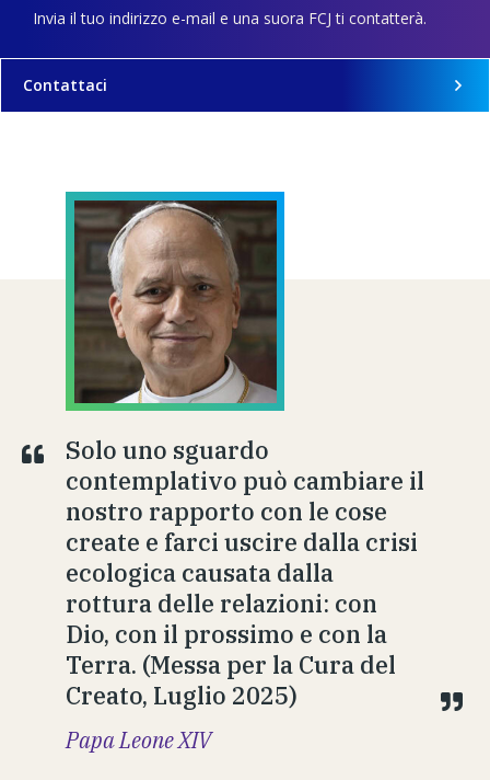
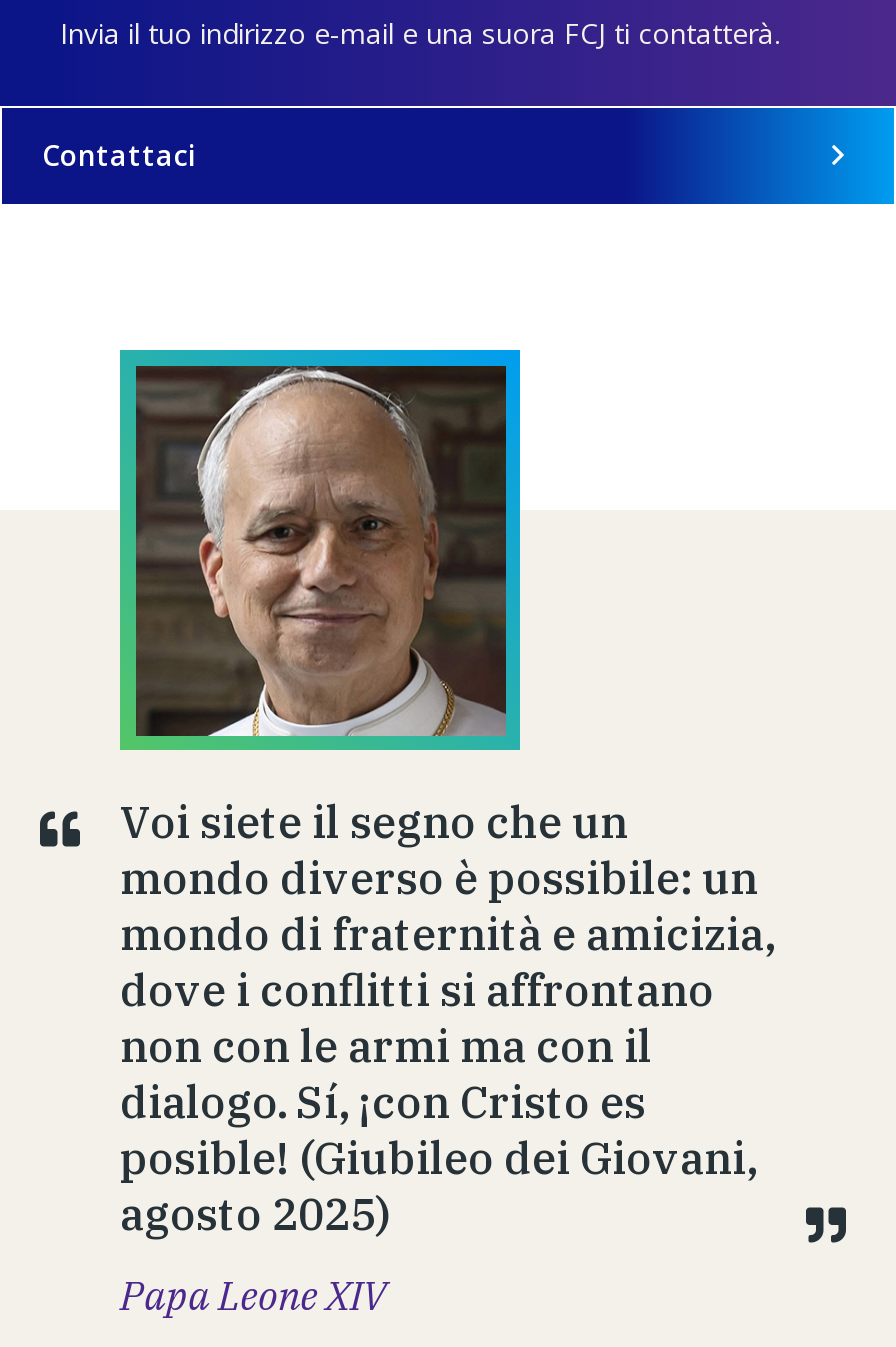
[66,434,424,711] Solo uno sguardo | contemplativo può cambiare il | nostro rapporto con le cose | create e farci uscire dalla crisi | ecologica causata dalla | rottura delle relazioni: con | Dio, con il prossimo e con la | Terra. (Messa per la Cura del | Creato, Luglio 2025) -> [120,793,774,1243] Voi siete il segno che un | mondo diverso è possibile: un | mondo di fraternità e amicizia, | dove i conflitti si affrontano | non con le armi ma con il | dialogo. Sí, ¡con Cristo es | posible! (Giubileo dei Giovani, | agosto 2025)

